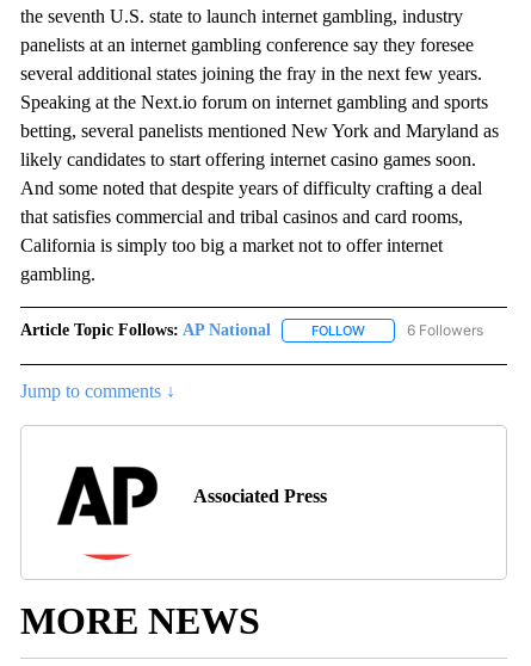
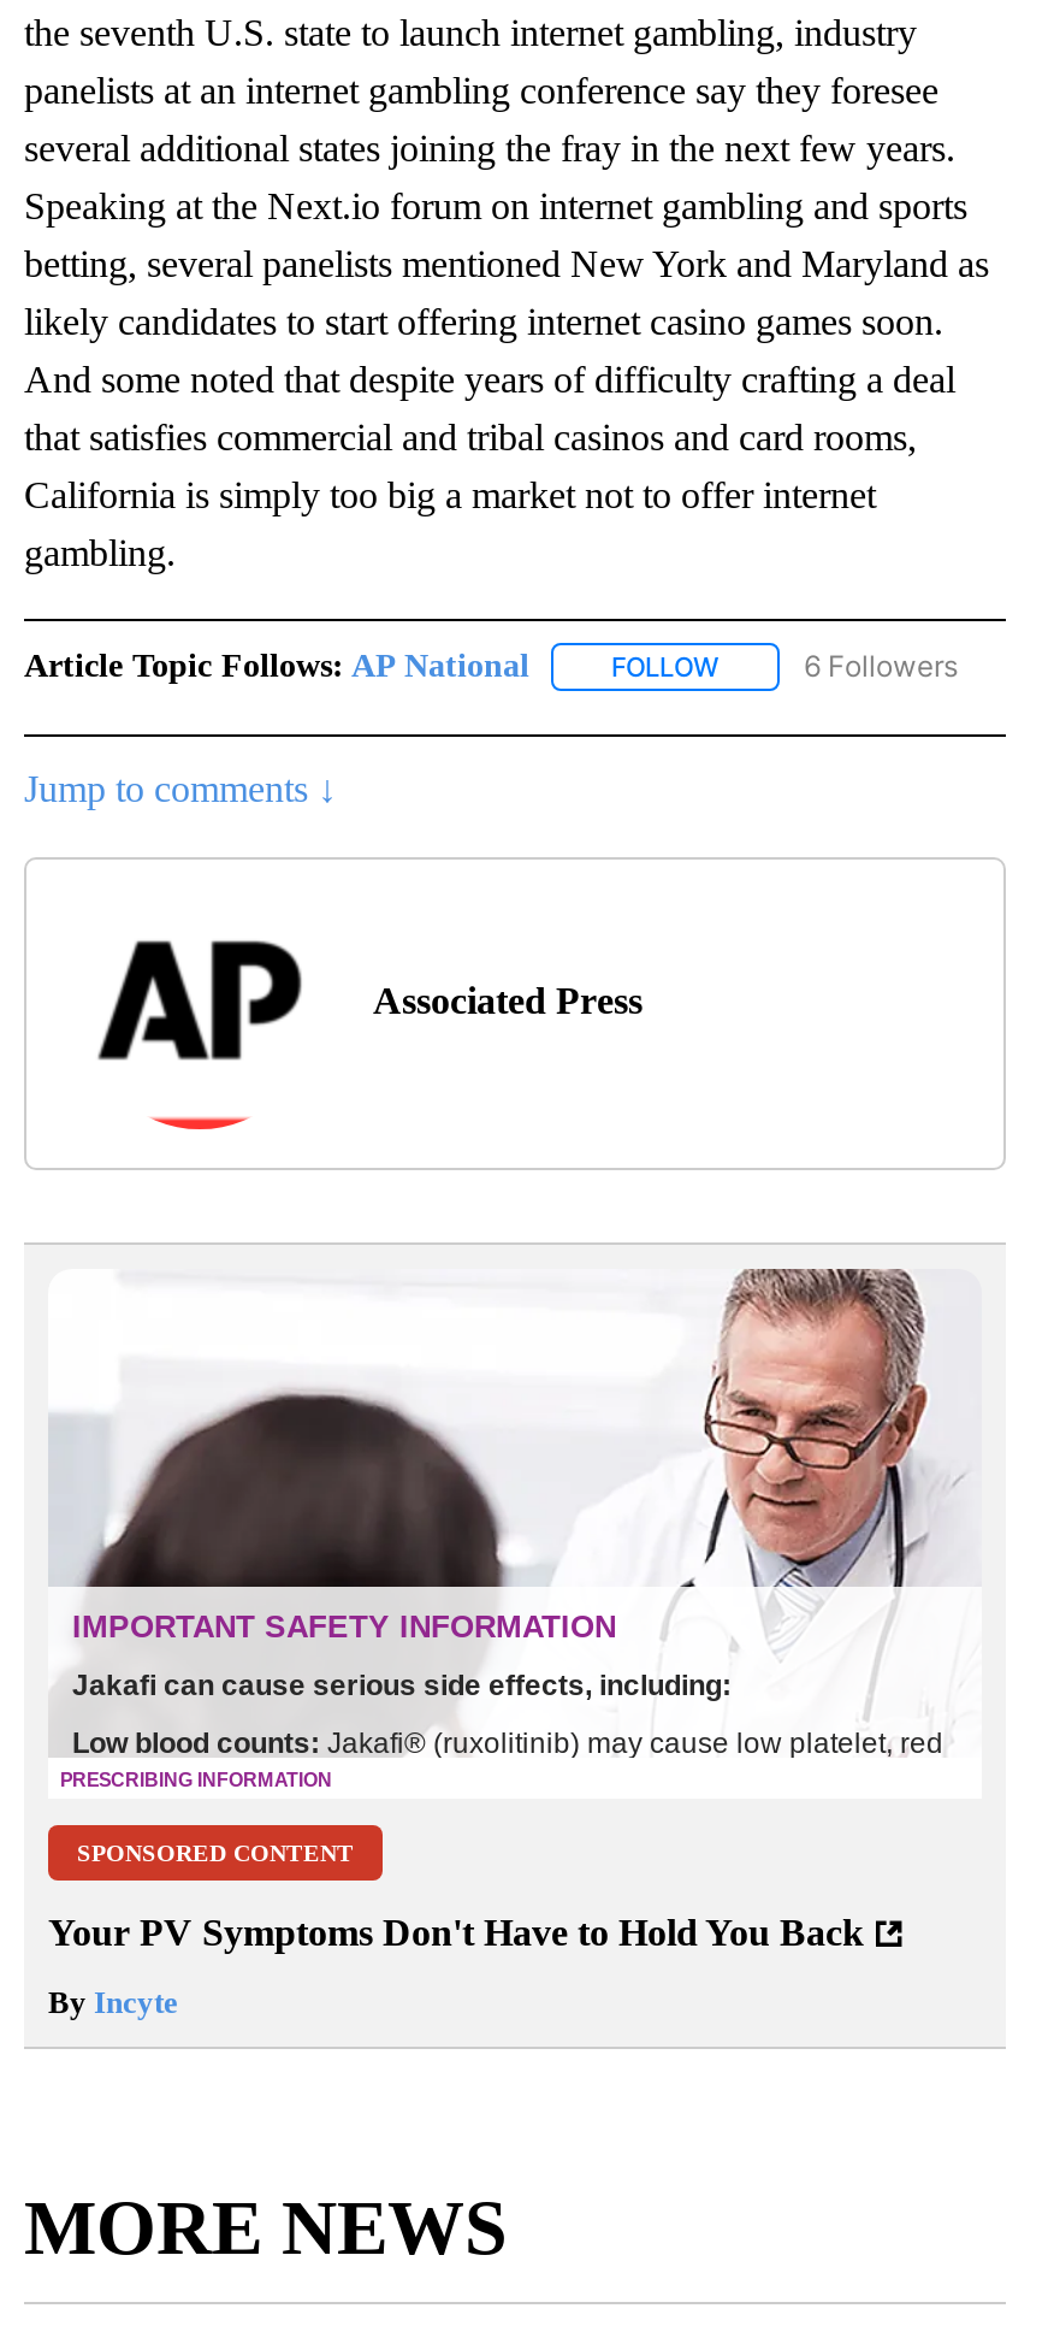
none -> [48,1267,967,2019] [image] | SPONSORED CONTENT | Your PV Symptoms Don't Have to Hold You Back | By Incyte

